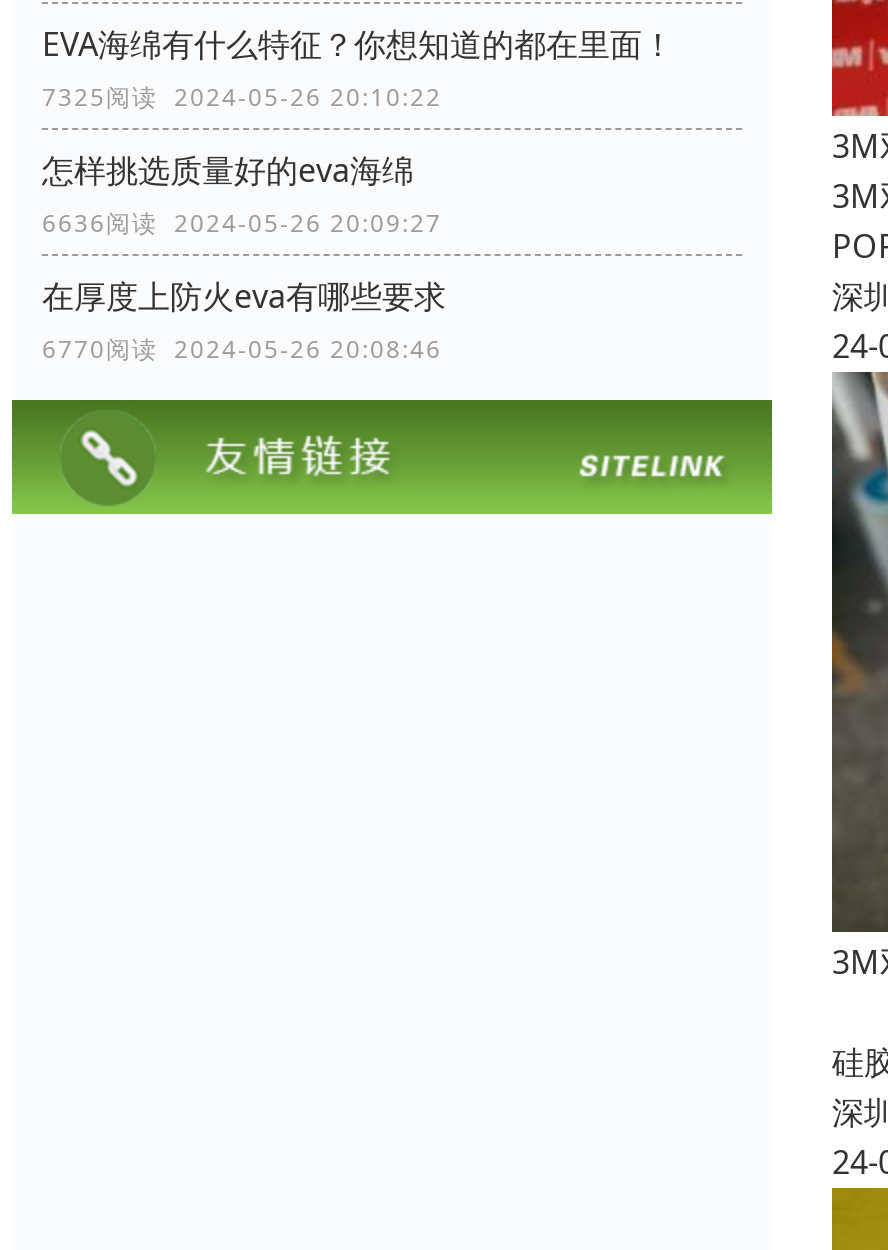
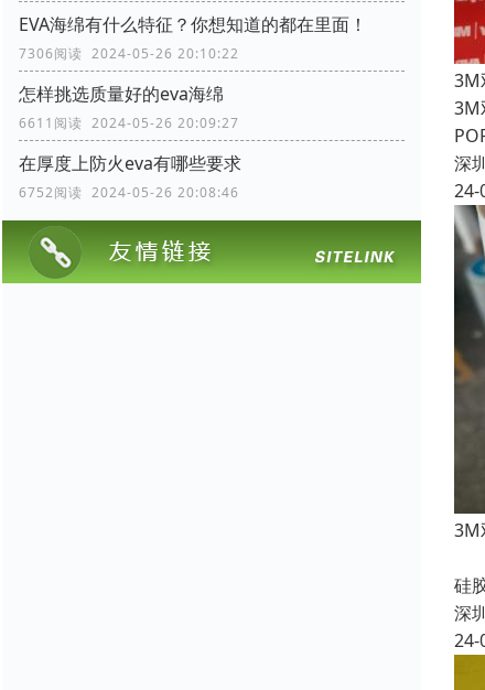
[42,80,442,114] 7325阅读 2024-05-26 20:10:22 -> [19,44,239,63] 7306阅读 2024-05-26 20:10:22
[42,206,442,240] 6636阅读 2024-05-26 20:09:27 -> [19,114,239,132] 6611阅读 2024-05-26 20:09:27
[42,332,442,366] 6770阅读 2024-05-26 20:08:46 -> [19,183,239,202] 6752阅读 2024-05-26 20:08:46

